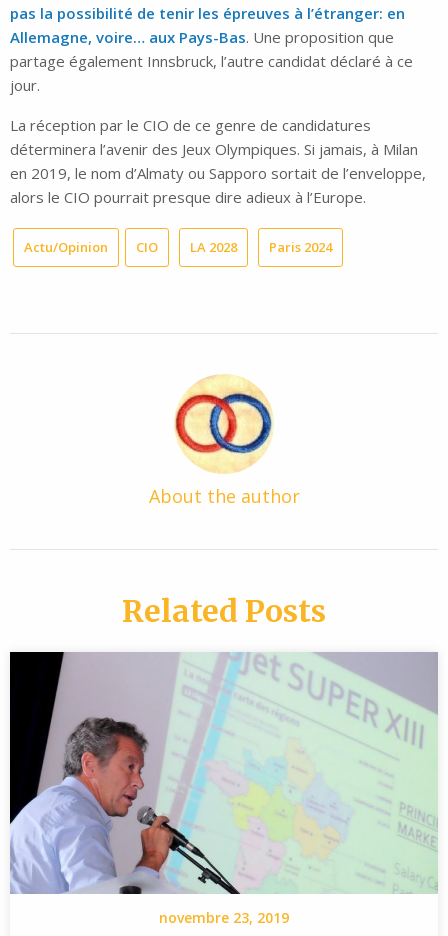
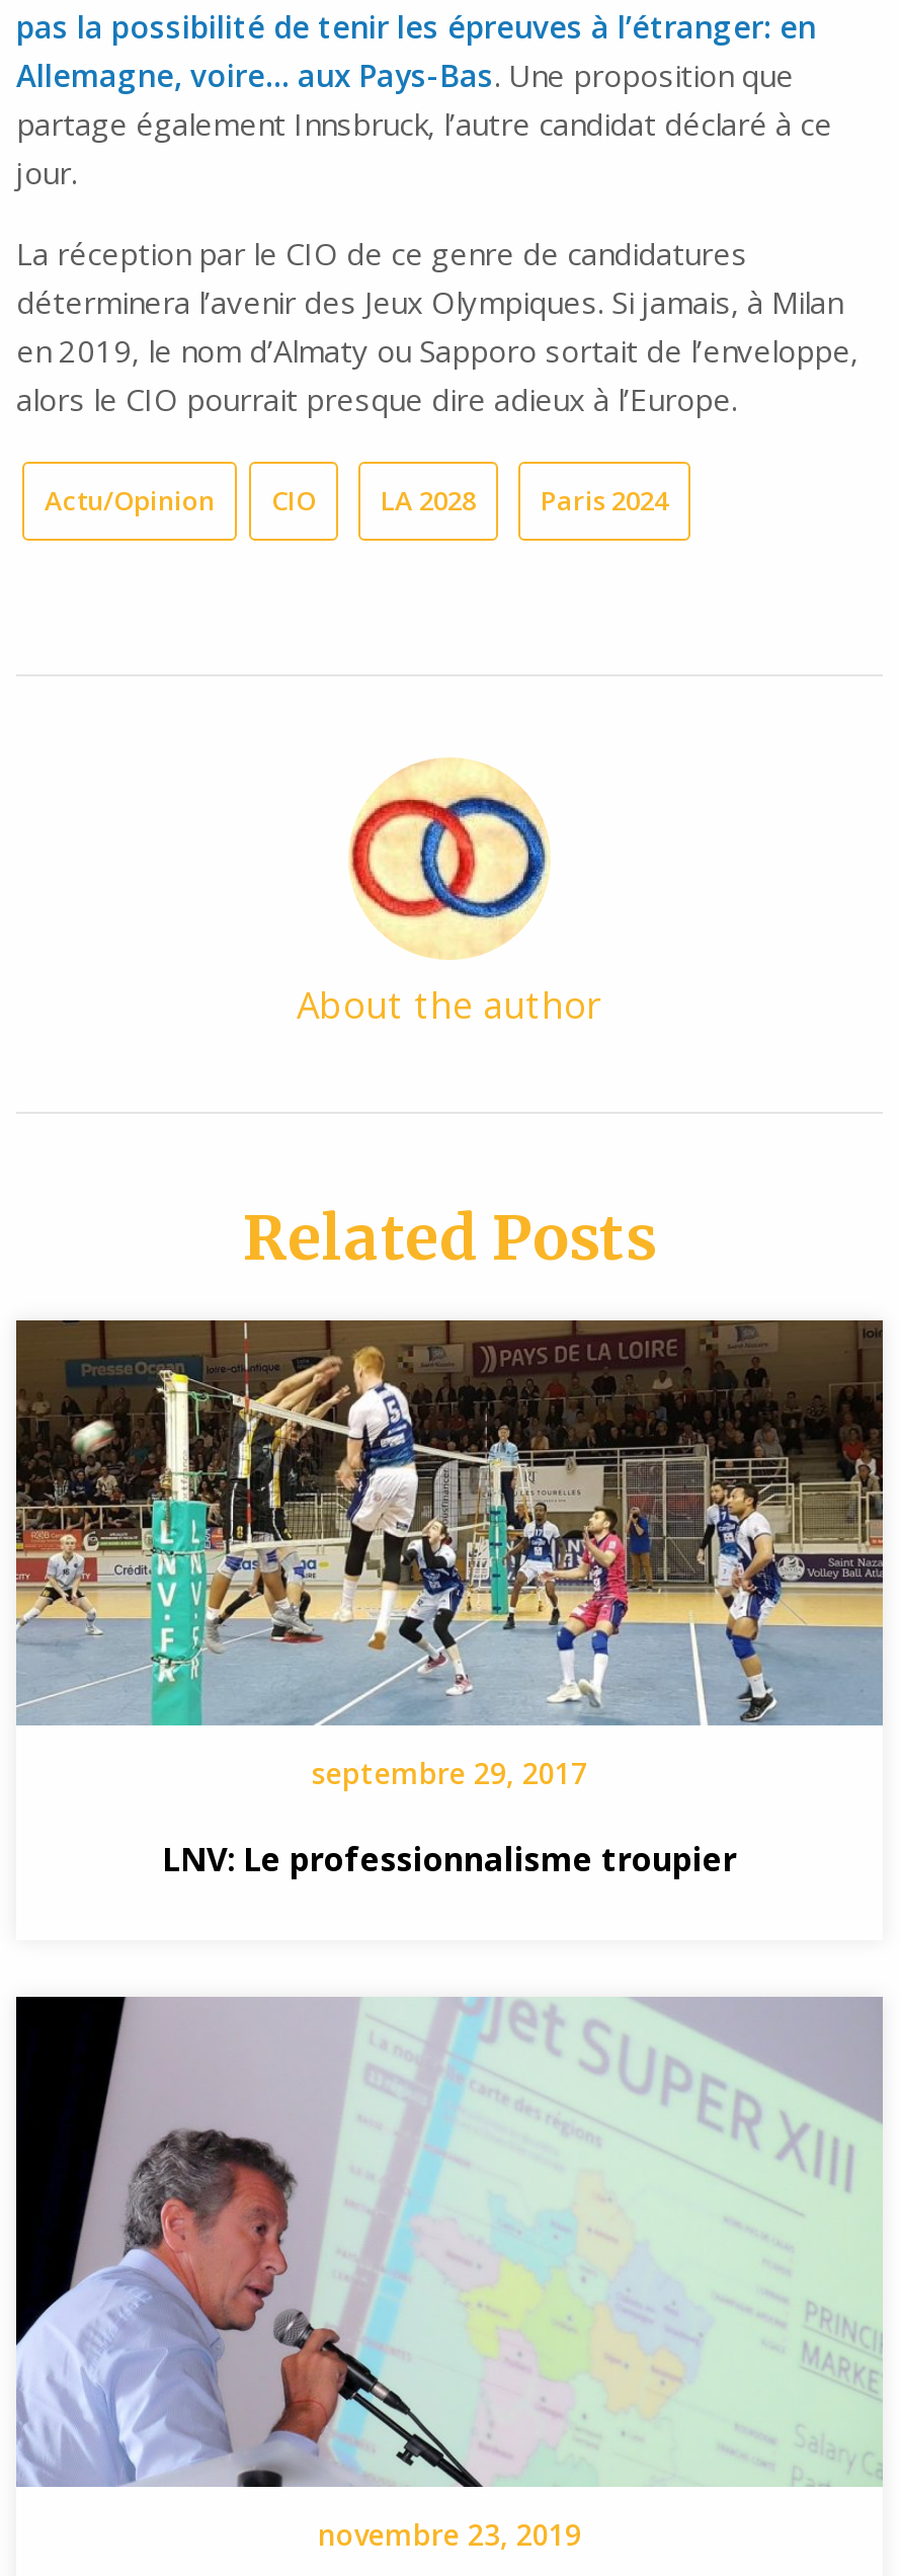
none -> [14,1318,885,1881] [image] | septembre 29, 2017 | LNV: Le professionnalisme troupier

